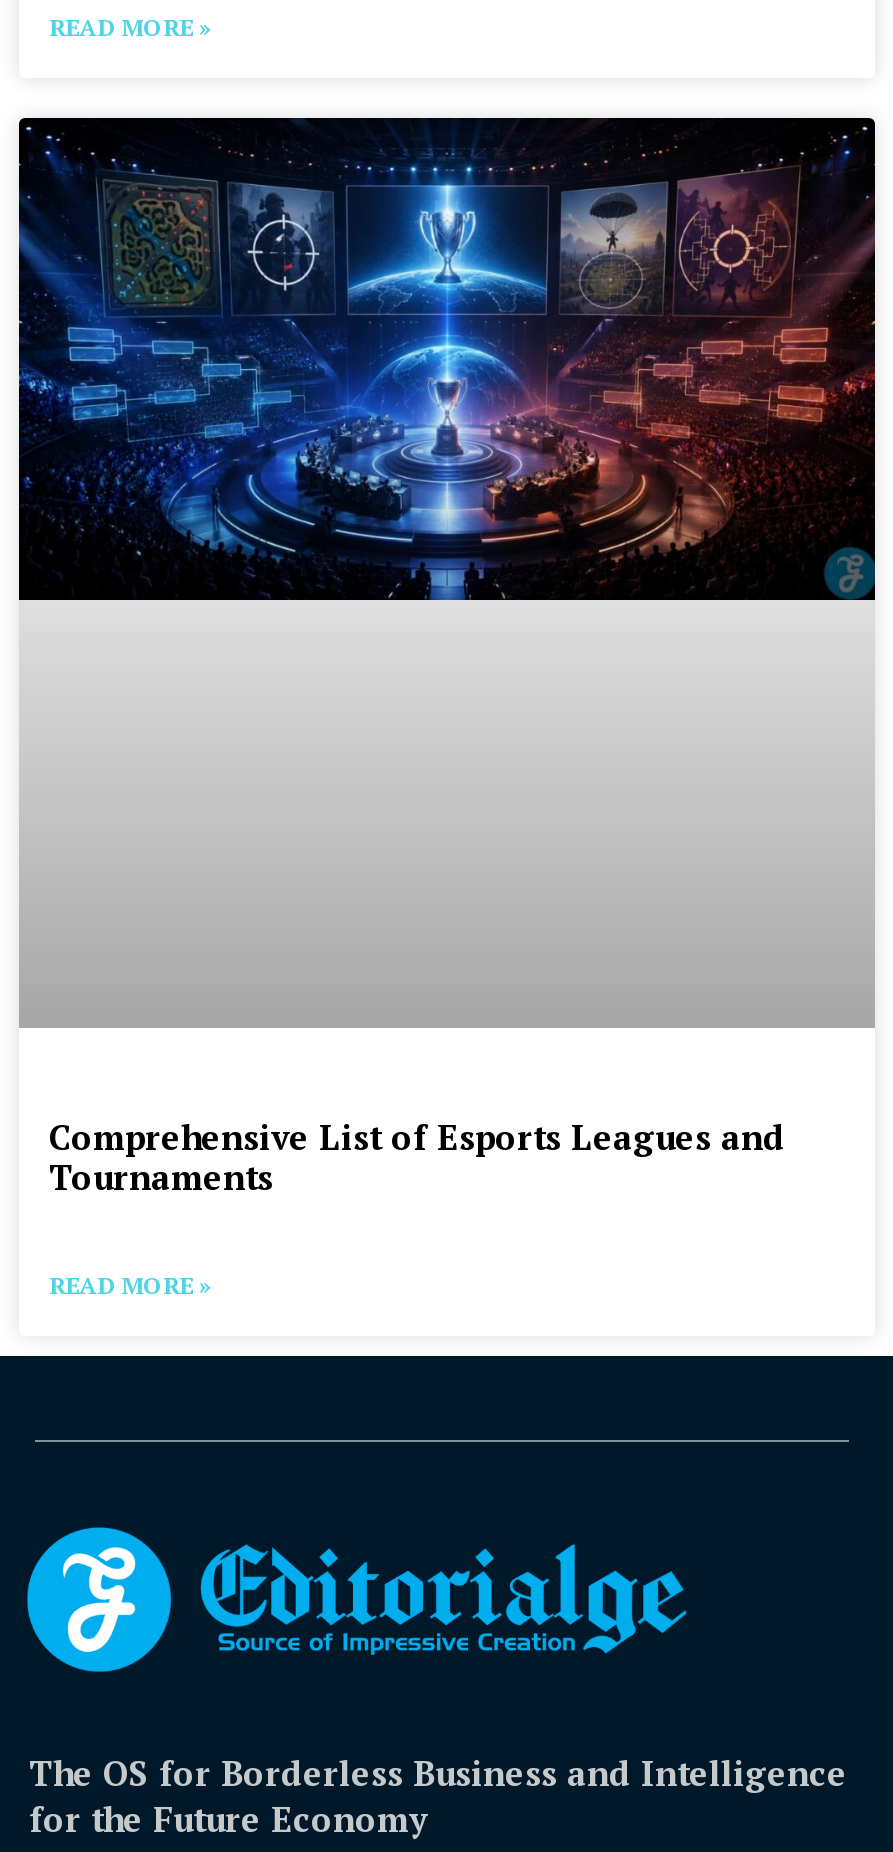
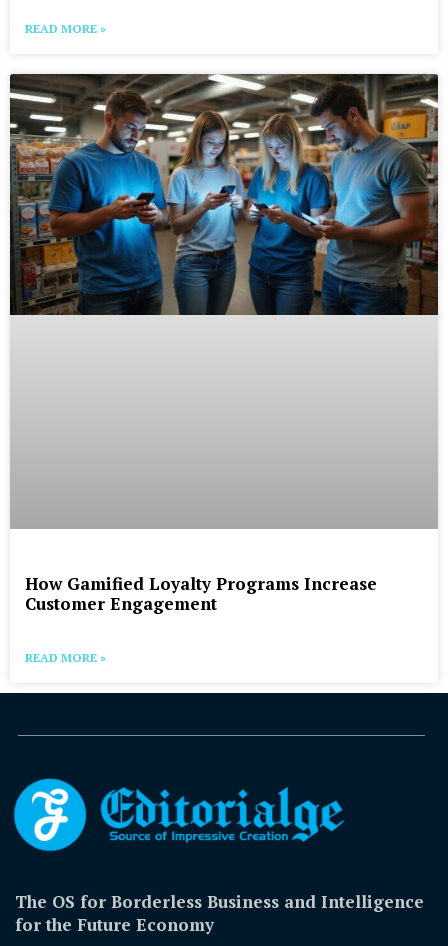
[17,116,877,602] [image] -> [9,73,439,316] [image]
[49,1114,785,1200] Comprehensive List of Esports Leagues and | Tournaments -> [25,572,377,615] How Gamified Loyalty Programs Increase | Customer Engagement

